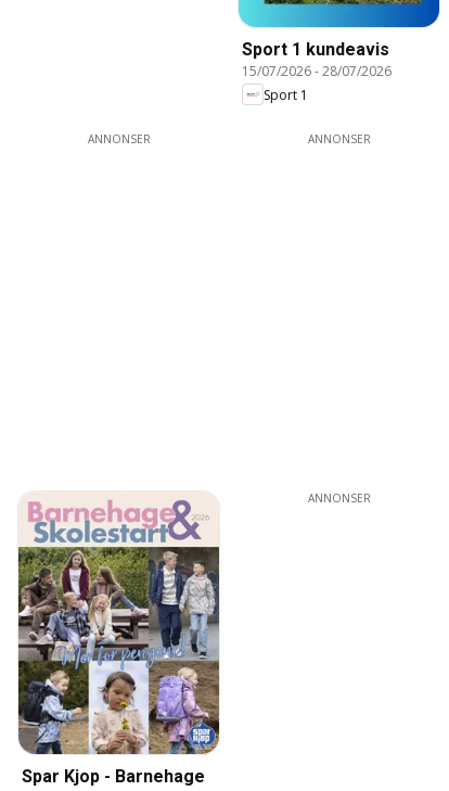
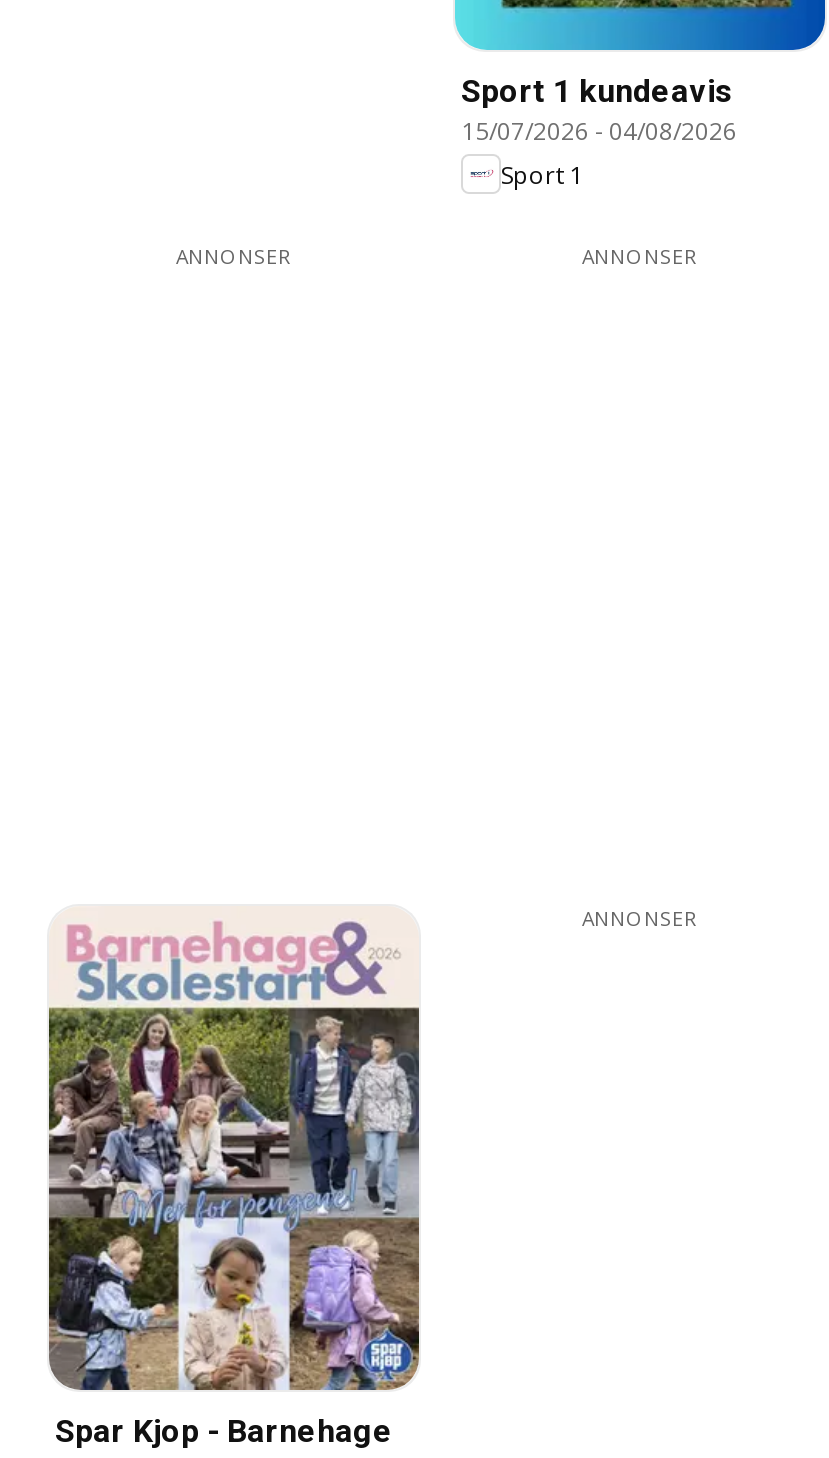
[242,62,392,81] 15/07/2026 - 28/07/2026 -> [461,115,737,149] 15/07/2026 - 04/08/2026

